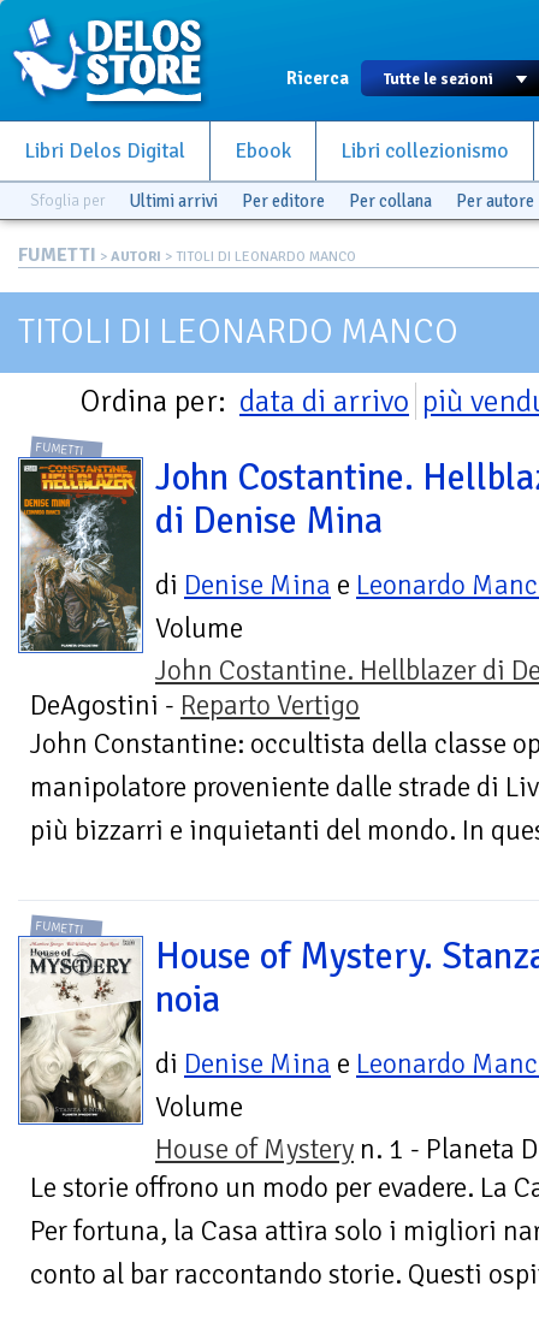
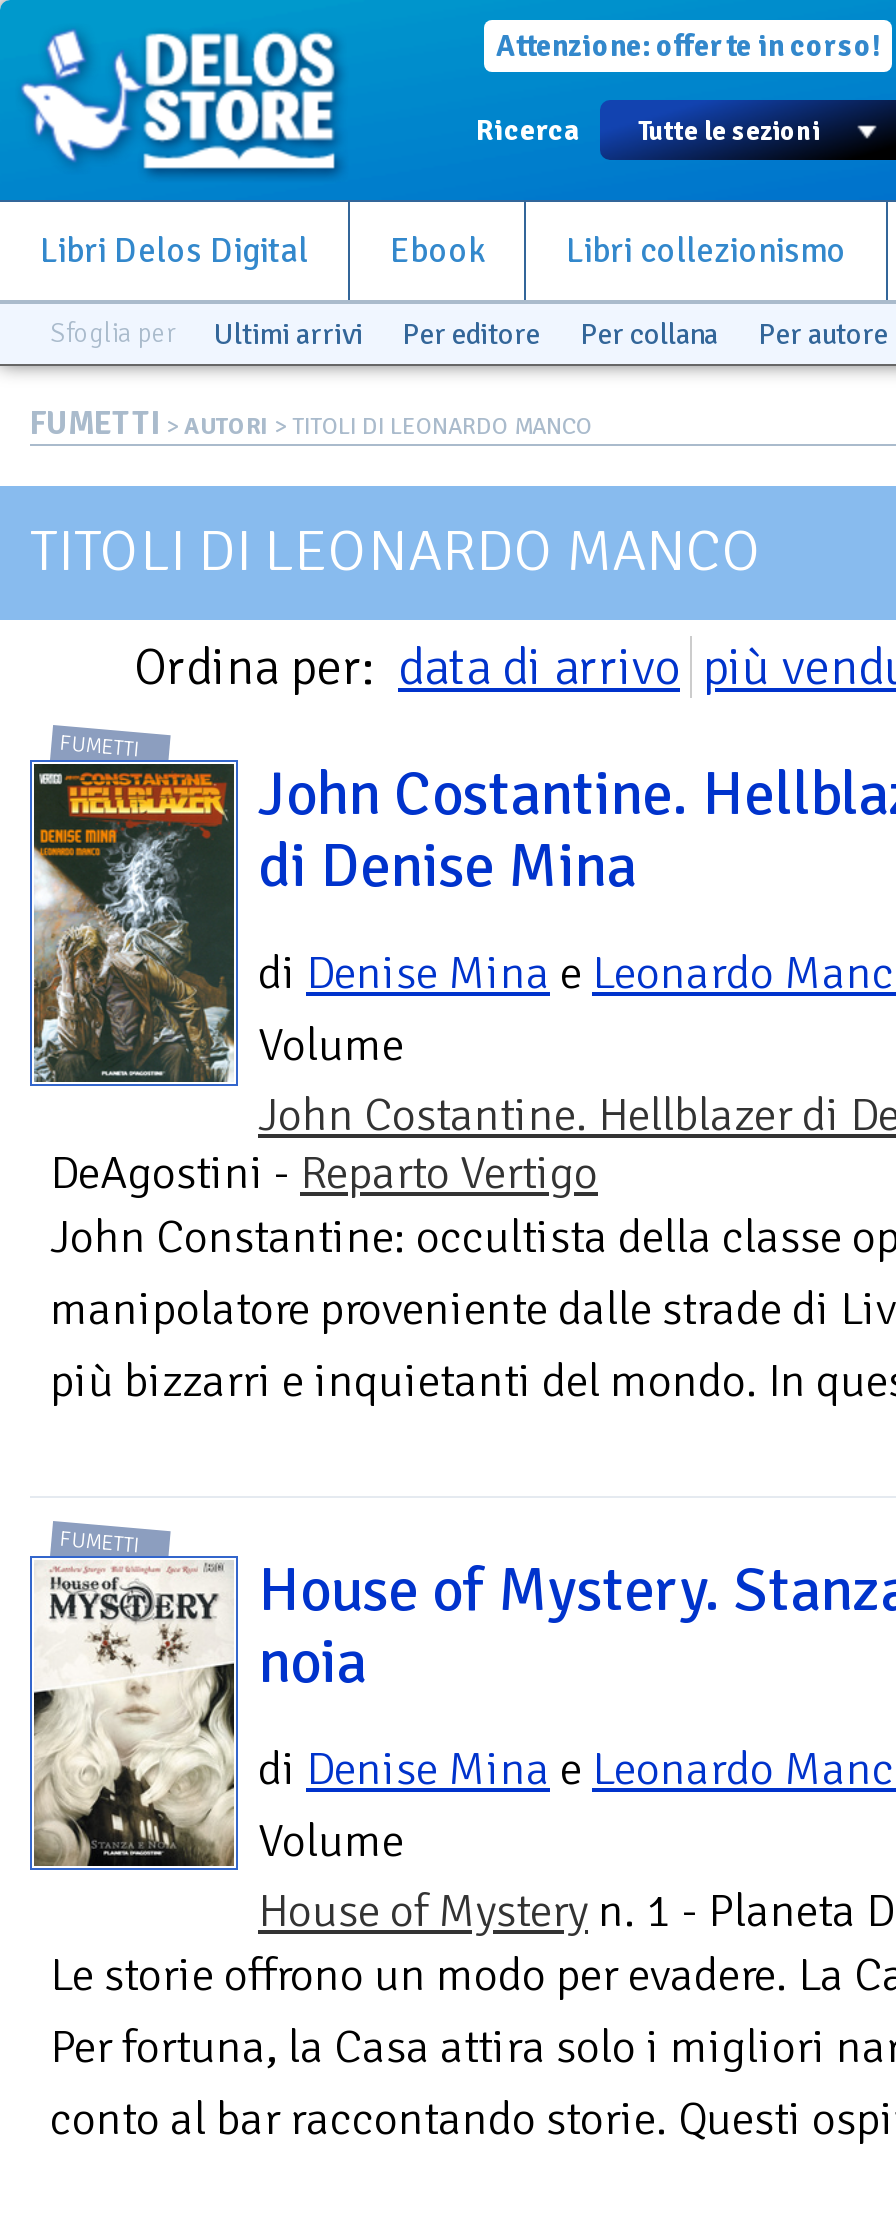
none -> [496,28,880,64] Attenzione: offerte in corso!

